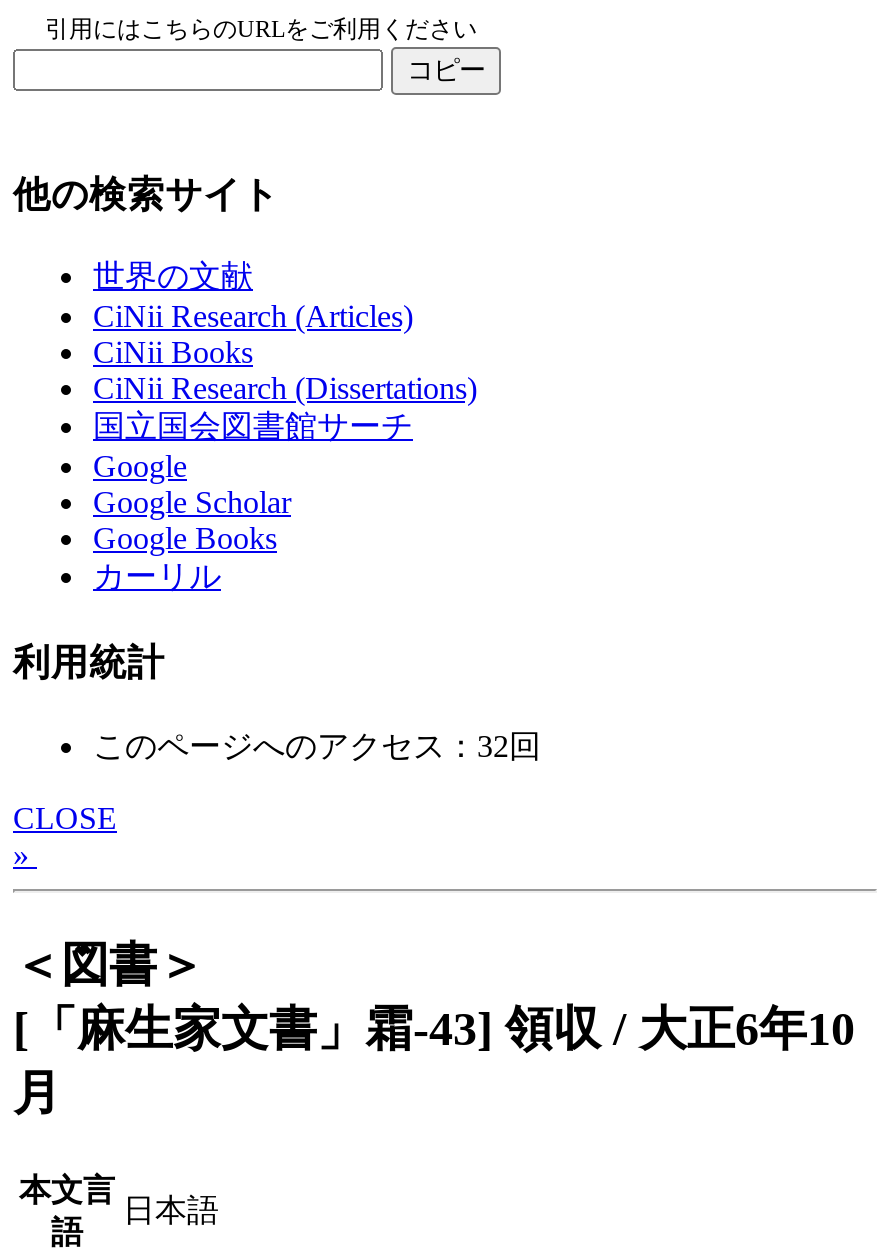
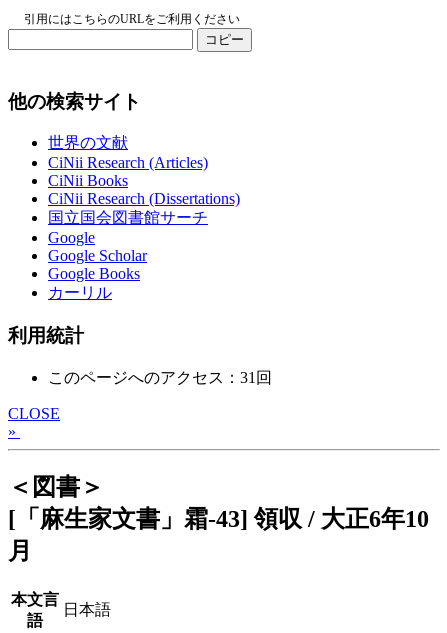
[93,729,541,763] このページへのアクセス：32回 -> [48,369,272,386] このページへのアクセス：31回

